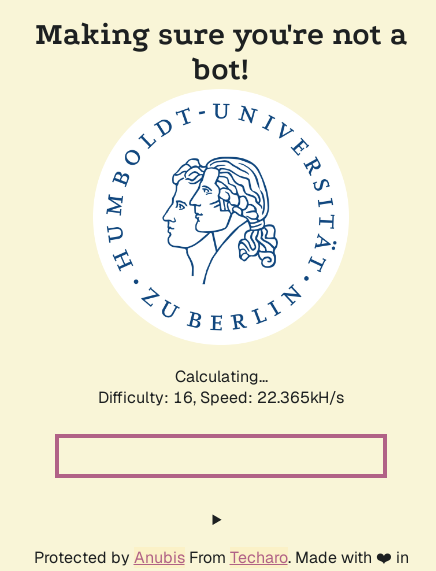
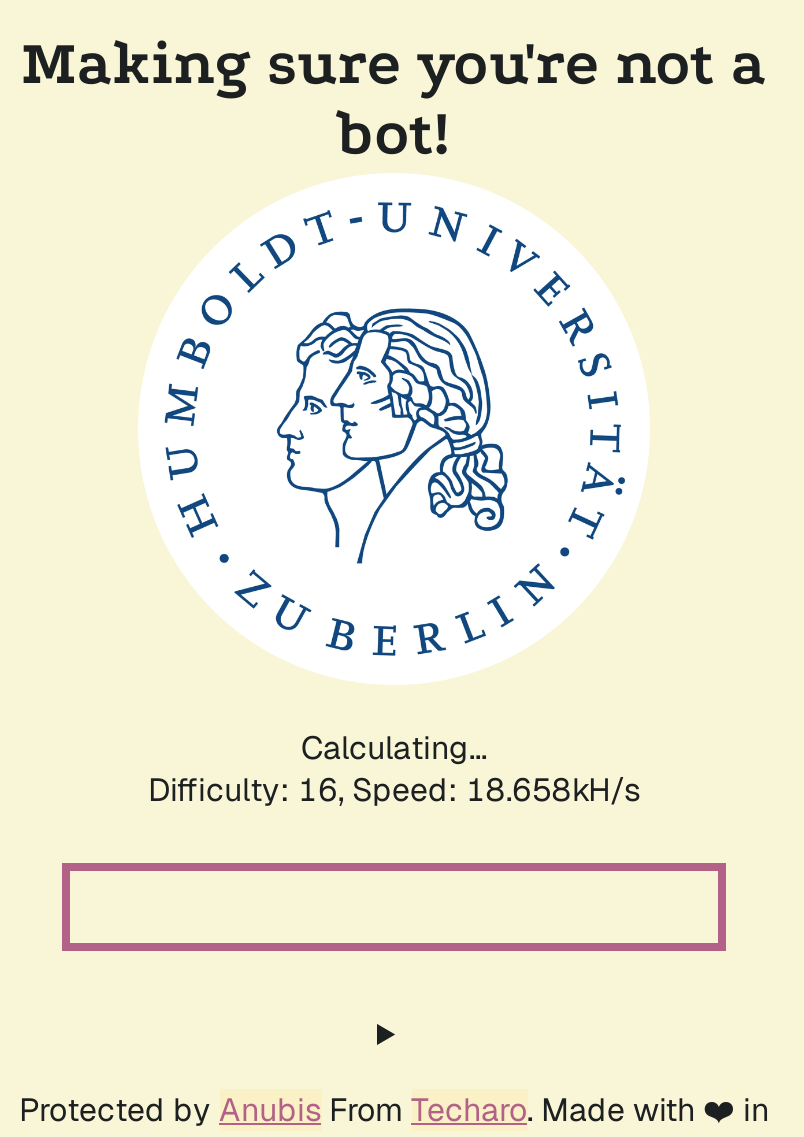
[98,387,344,408] Difficulty: 16, Speed: 22.365kH/s -> [148,769,640,811] Difficulty: 16, Speed: 18.658kH/s

